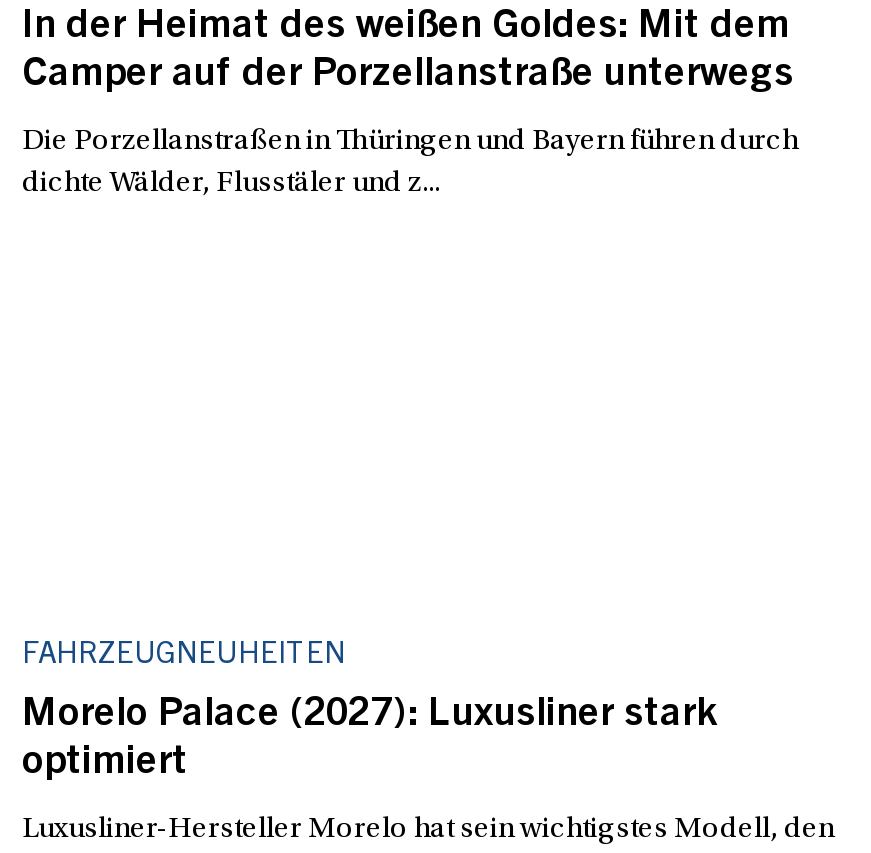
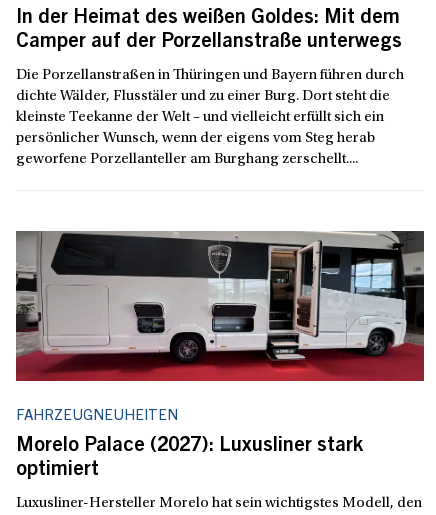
none -> [15,230,425,382] [image]
[22,169,440,199] dichte Wälder, Flusstäler und z... -> [16,89,390,167] dichte Wälder, Flusstäler und zu einer Burg. Dort steht die | kleinste Teekanne der Welt – und vielleicht erfüllt sich ein | persönlicher Wunsch, wenn der eigens vom Steg herab | geworfene Porzellanteller am Burghang zerschellt. ...

